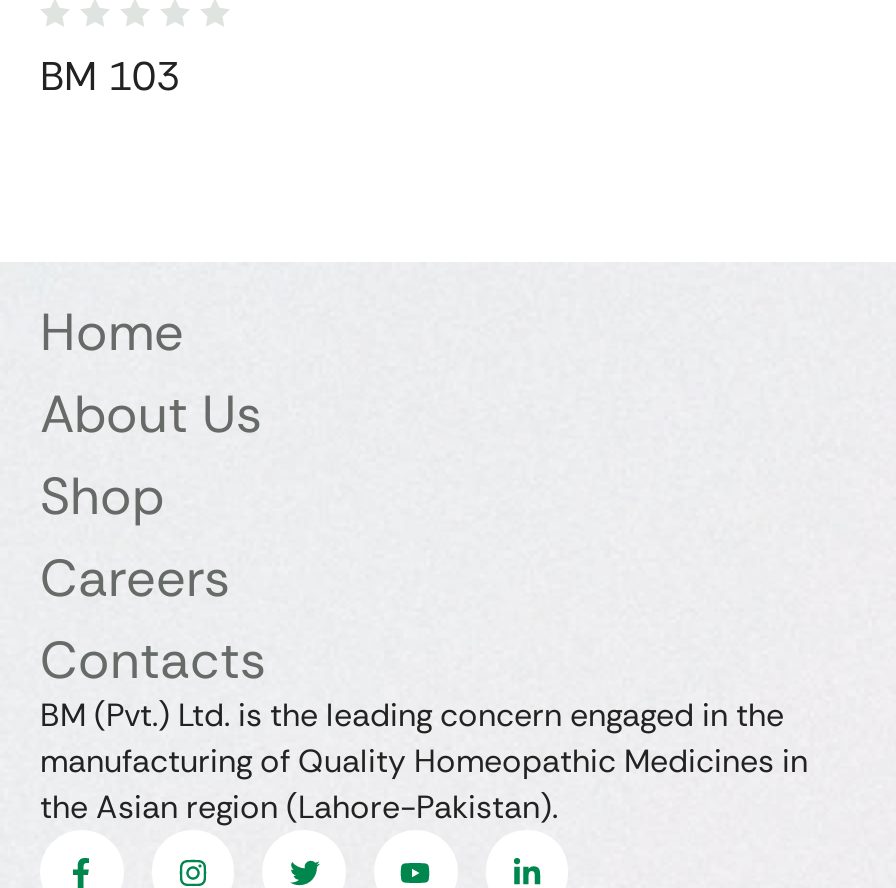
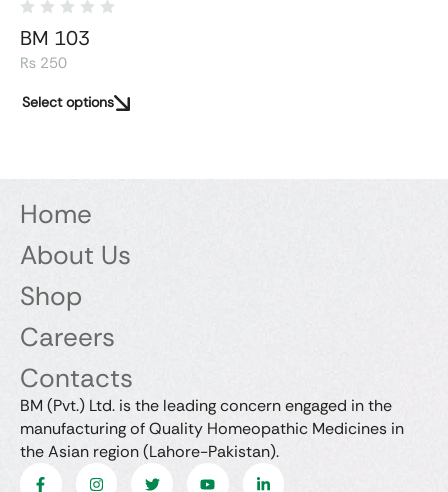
none -> [20,53,114,111] ₨ 250 | Select options

